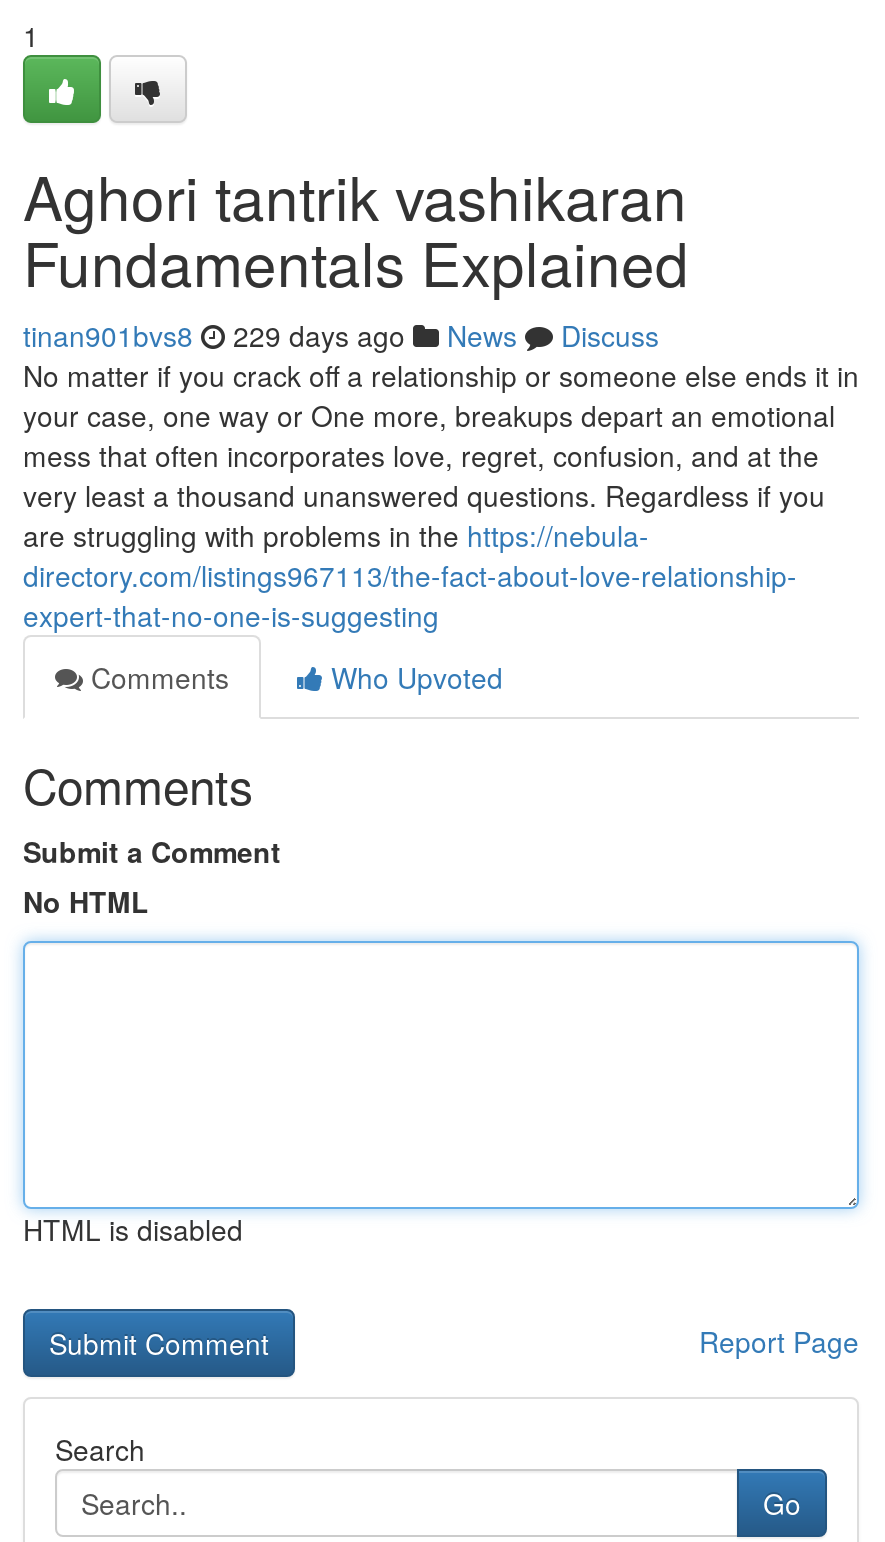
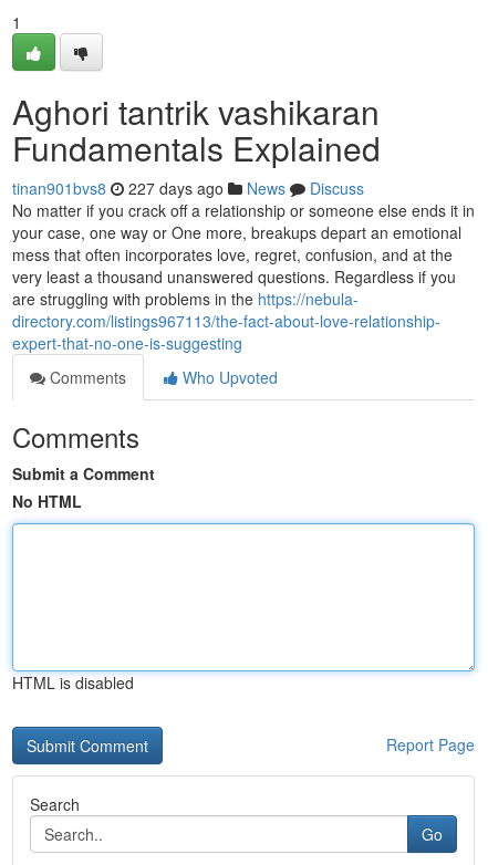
[23,315,659,355] tinan901bvs8 229 days ago News Discuss -> [12,177,364,199] tinan901bvs8 227 days ago News Discuss

